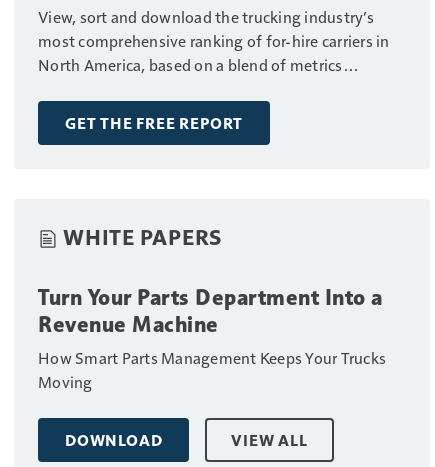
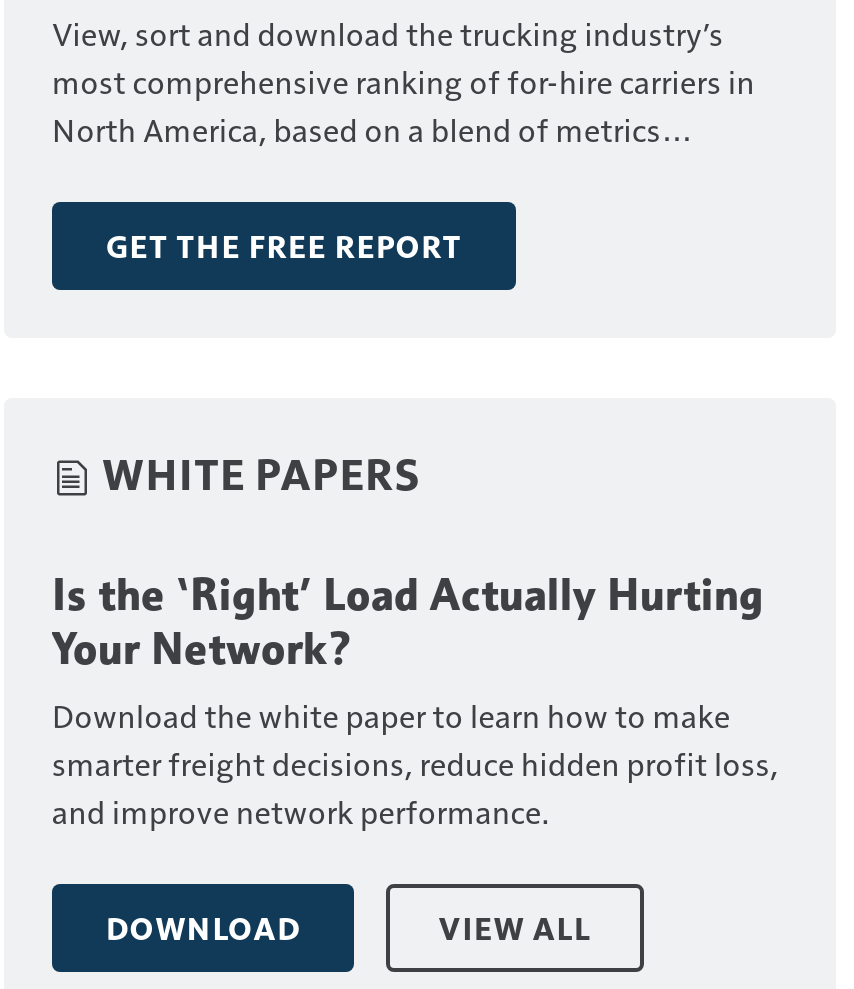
[38,283,386,391] Turn Your Parts Department Into a | Revenue Machine | How Smart Parts Management Keeps Your Trucks | Moving -> [52,567,778,831] Is the ‘Right’ Load Actually Hurting | Your Network? | Download the white paper to learn how to make | smarter freight decisions, reduce hidden profit loss, | and improve network performance.

